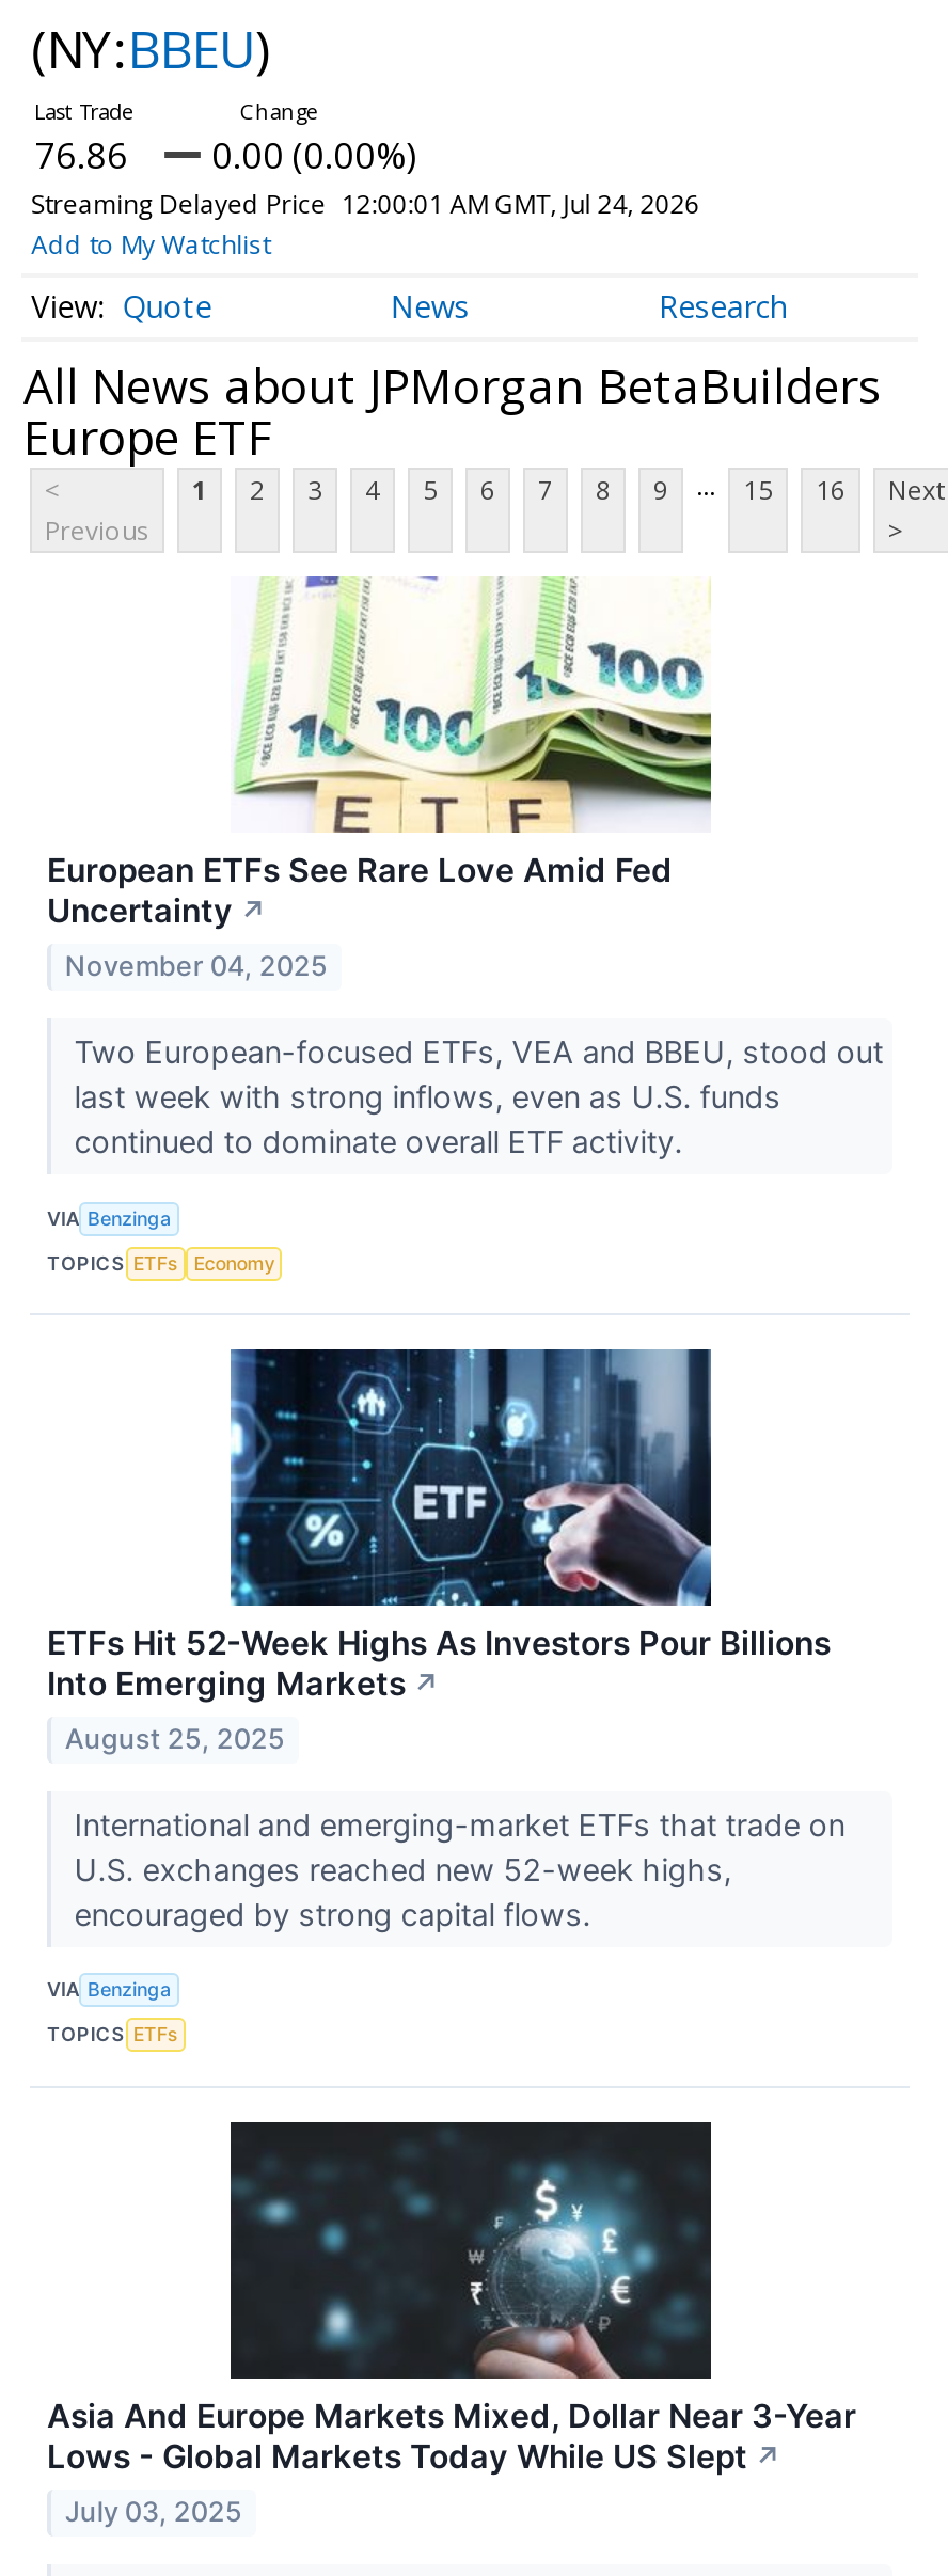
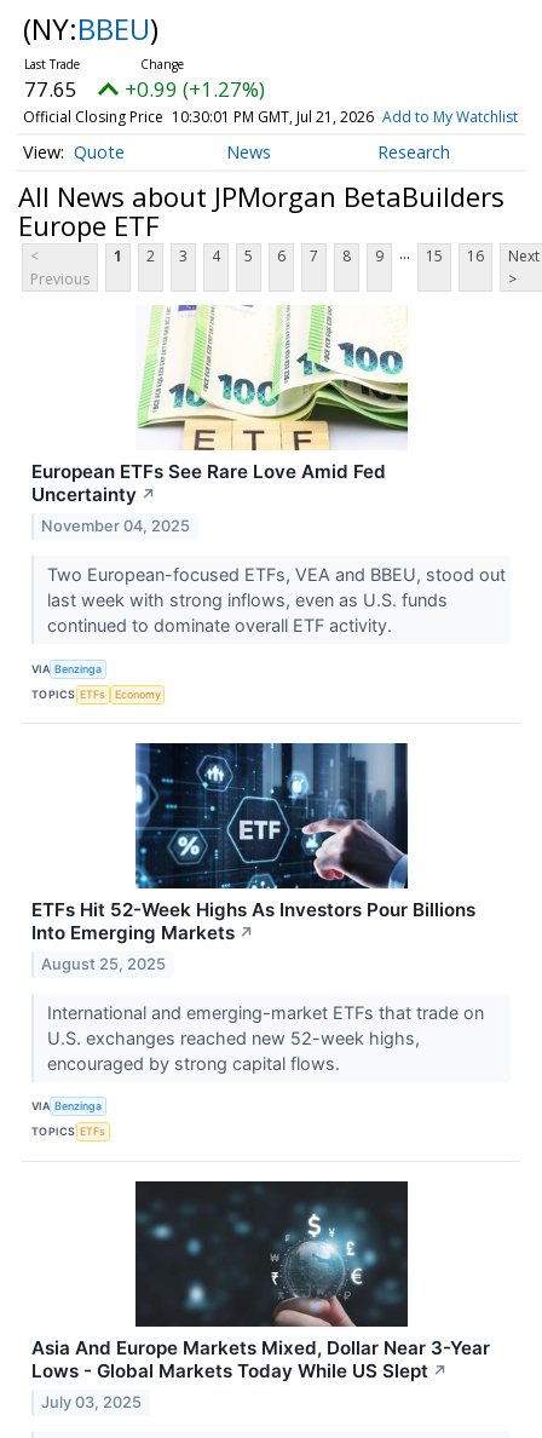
[31,130,700,263] 76.86 | 0.00 (0.00%) | Streaming Delayed Price 12:00:01 AM GMT, Jul 24, 2026 | Add to My Watchlist -> [23,75,518,127] 77.65 | +0.99 (+1.27%) | Official Closing Price 10:30:01 PM GMT, Jul 21, 2026 Add to My Watchlist

